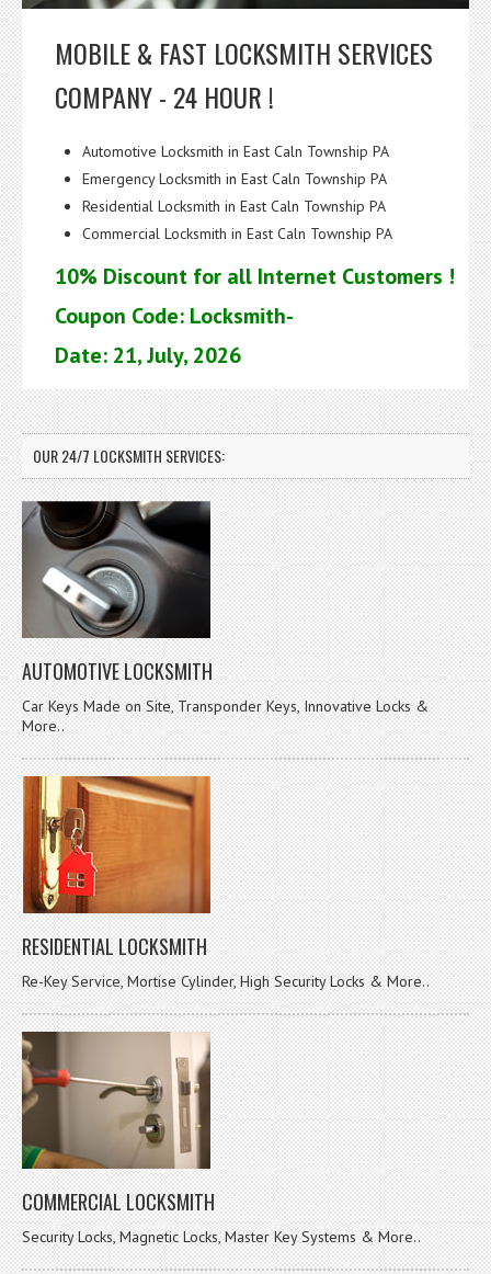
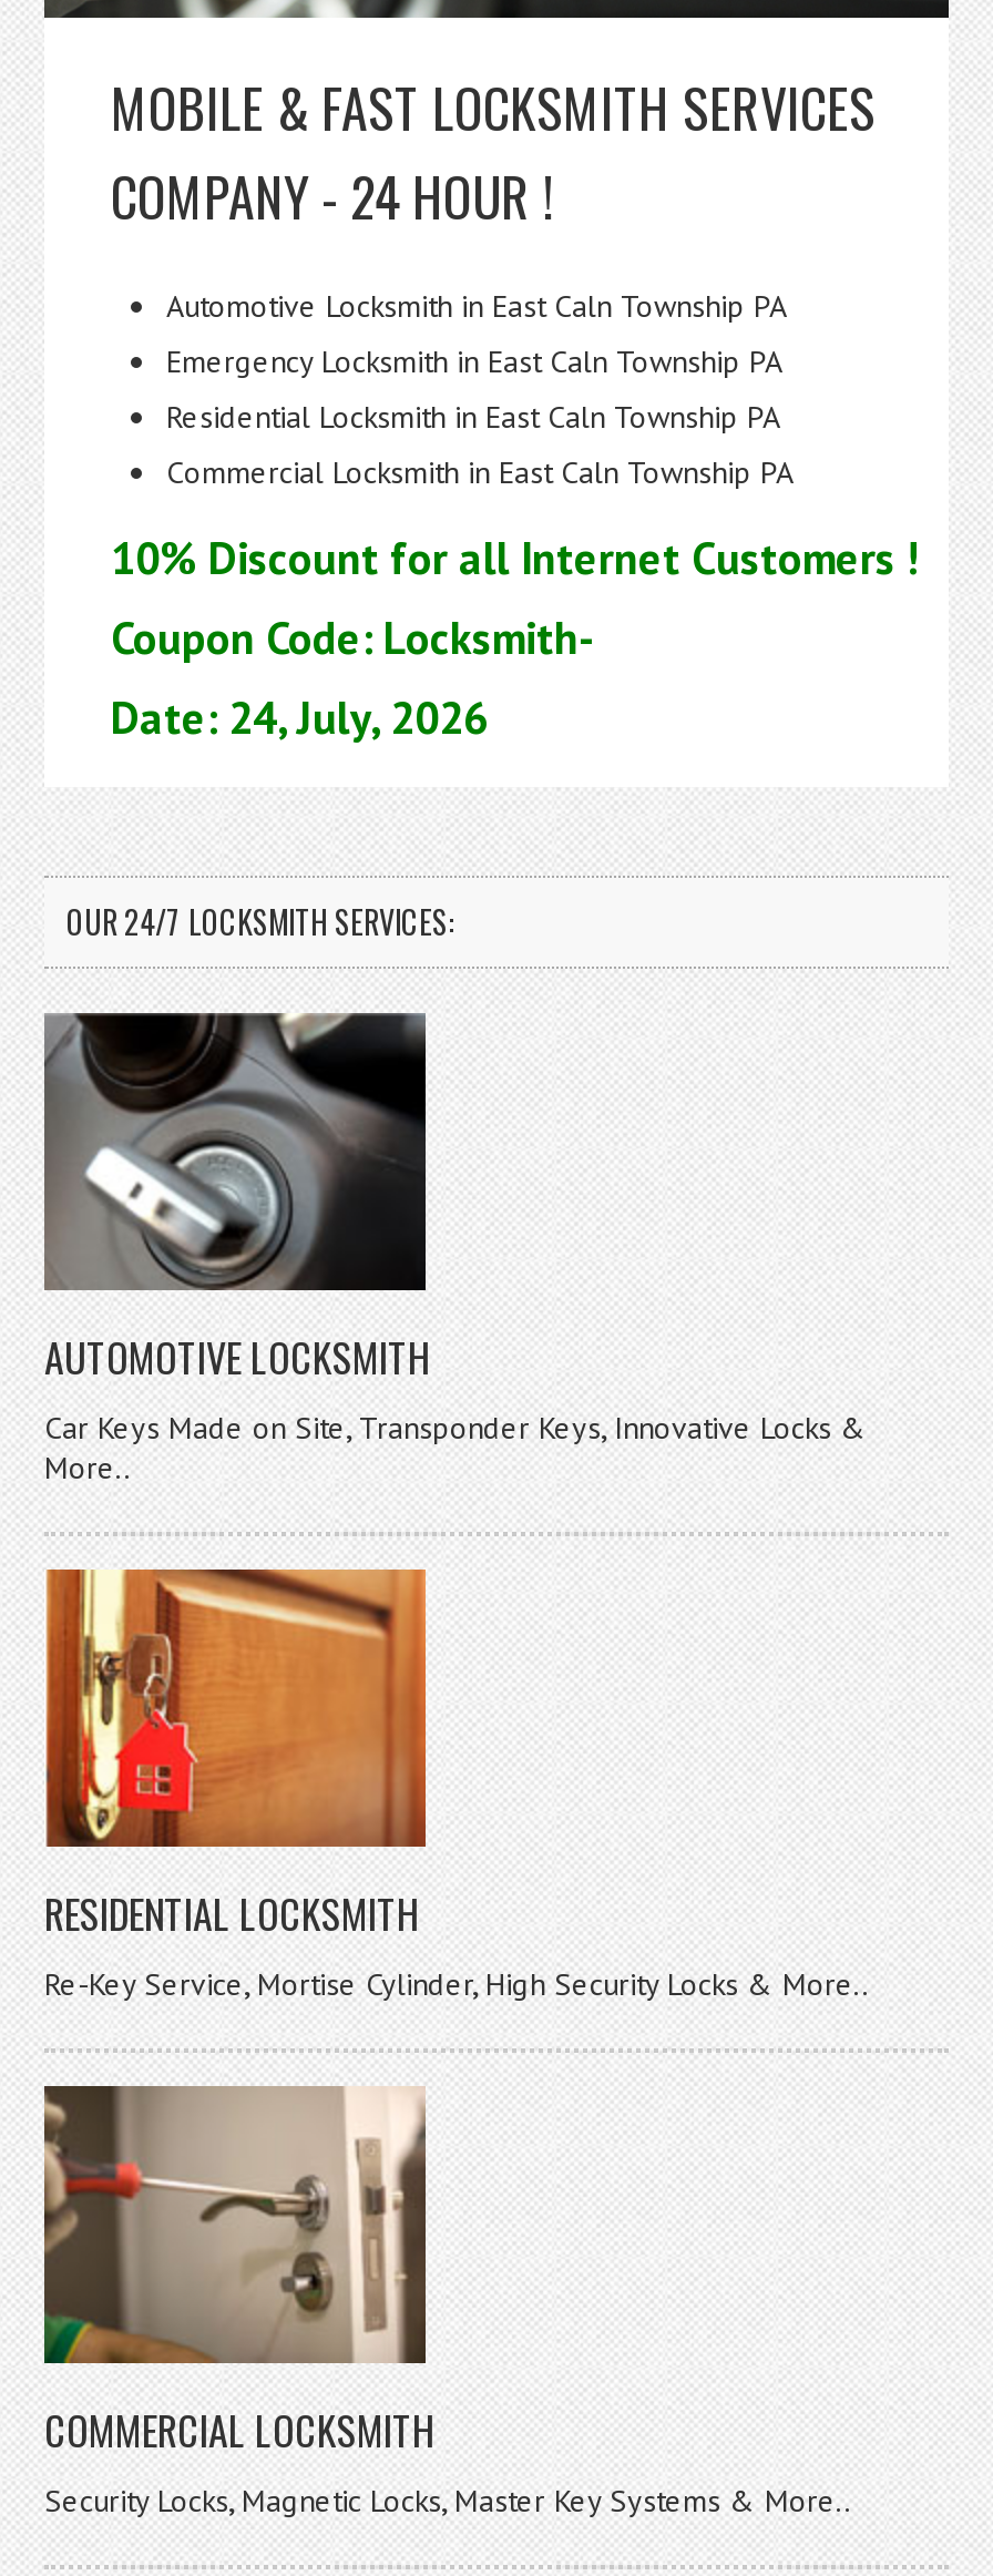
[55,341,241,369] Date: 21, July, 2026 -> [111,689,488,746] Date: 24, July, 2026

